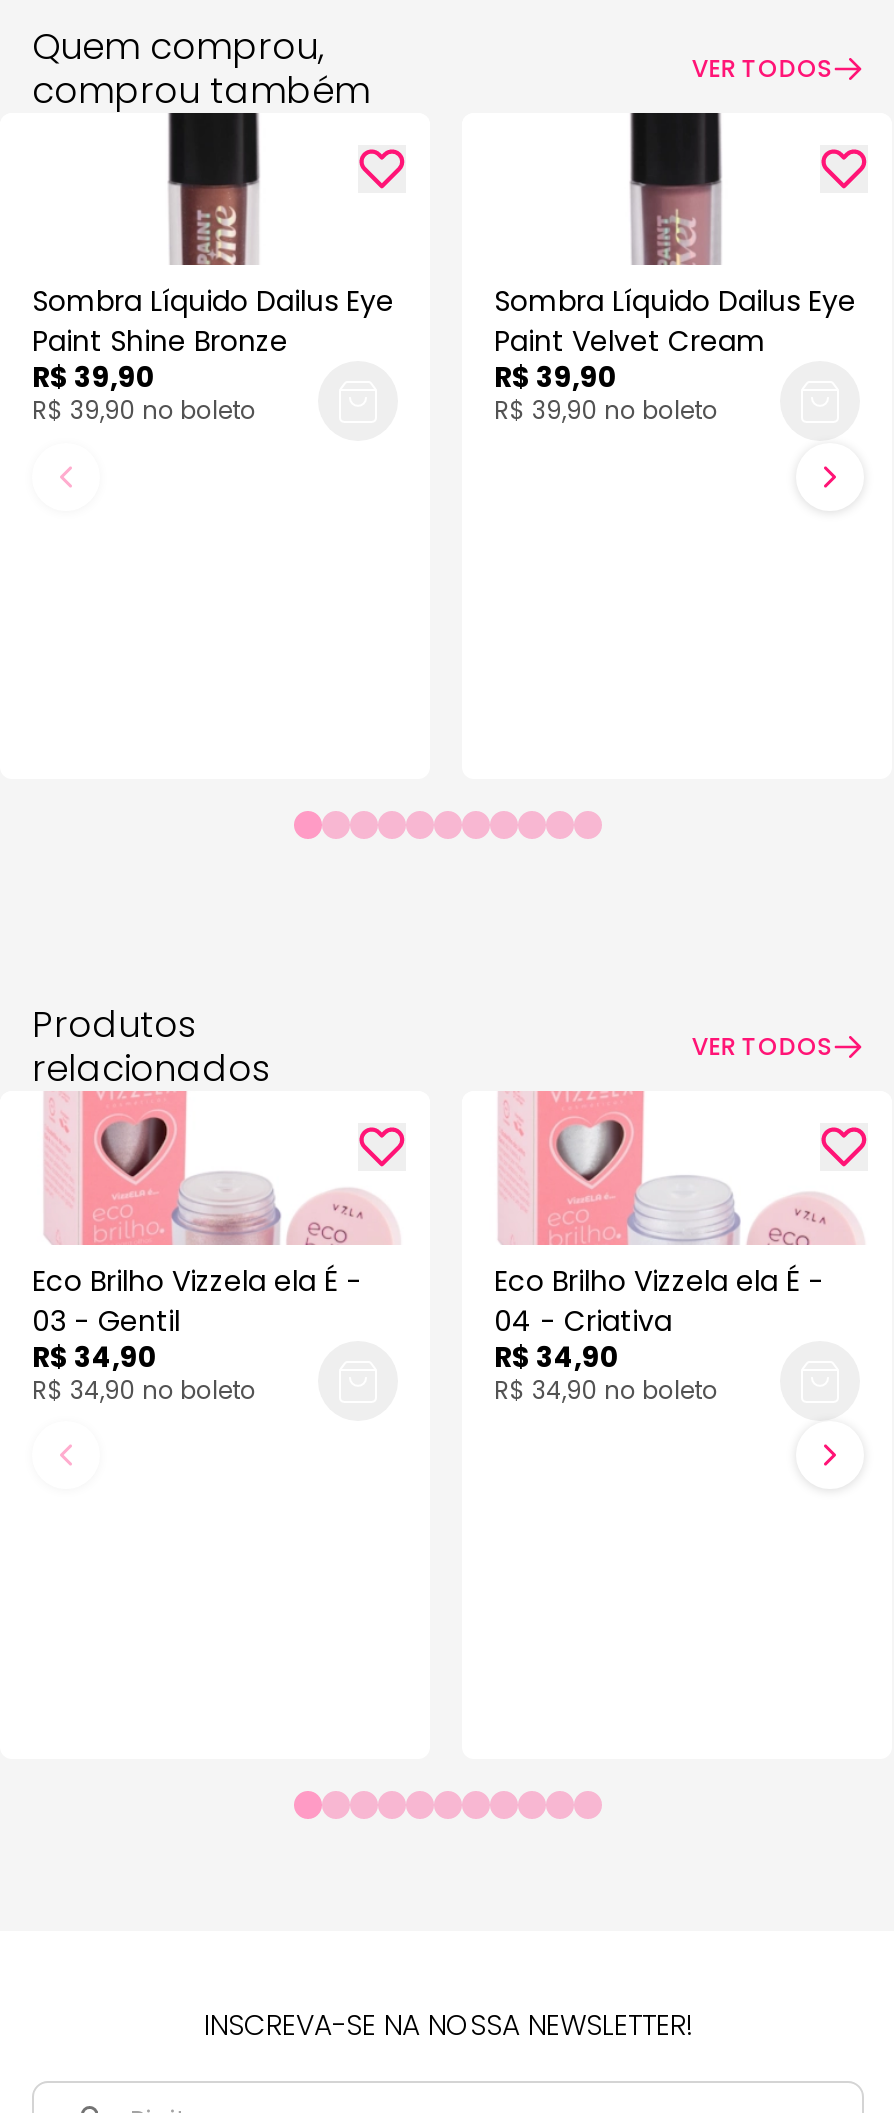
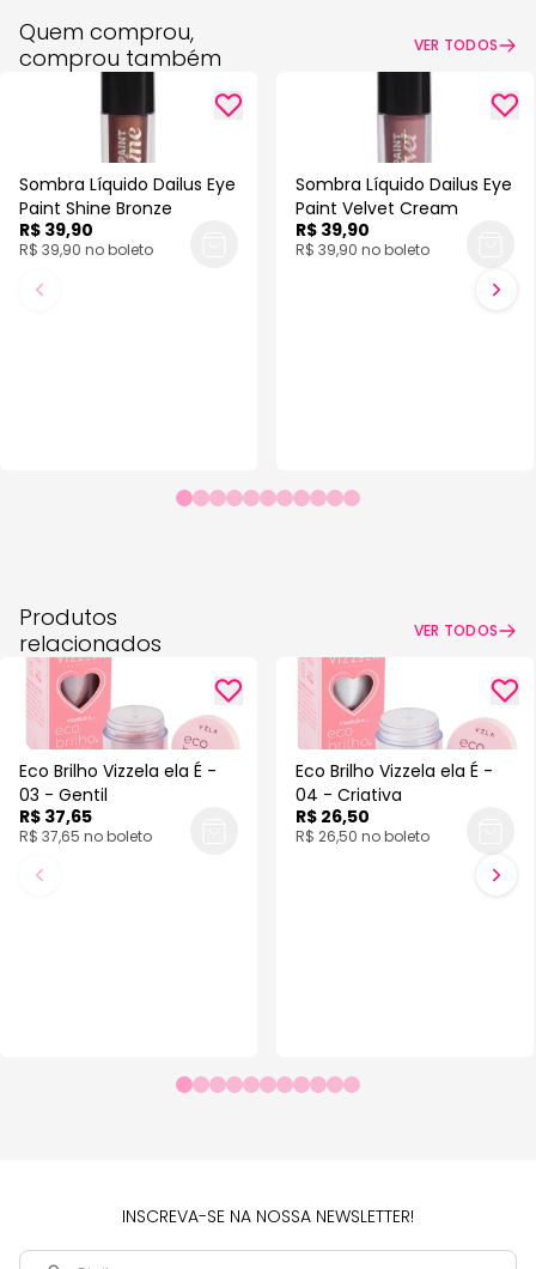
[32,1337,158,1377] R$ 34,90 -> [19,804,92,828] R$ 37,65
[494,1337,620,1377] R$ 34,90 -> [296,804,370,828] R$ 26,50
[32,1373,256,1407] R$ 34,90 no boleto -> [19,826,152,846] R$ 37,65 no boleto
[494,1373,718,1407] R$ 34,90 no boleto -> [296,826,430,846] R$ 26,50 no boleto

